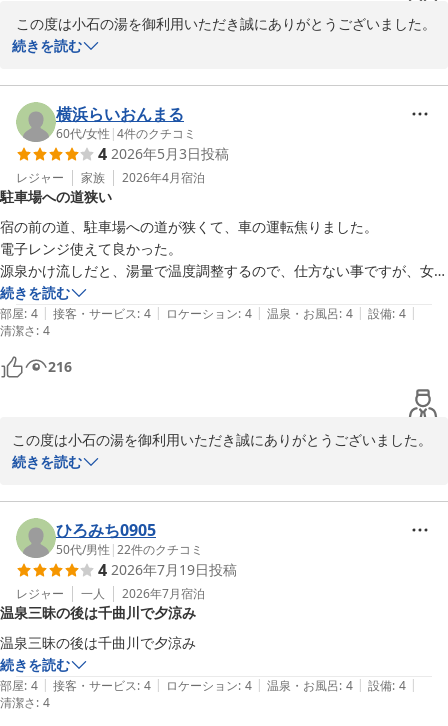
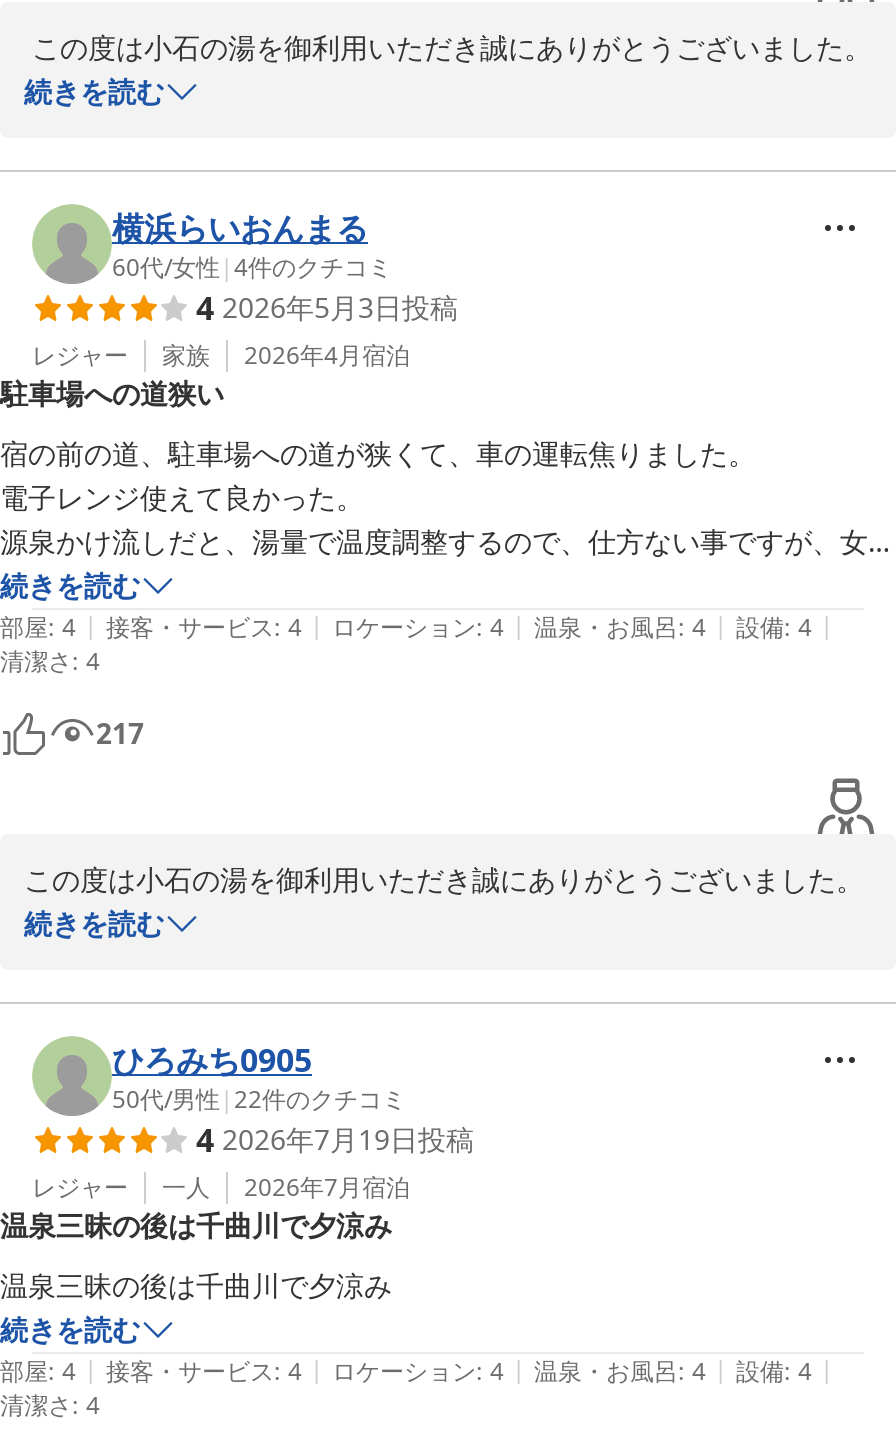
[48,357,72,376] 216 -> [96,714,144,752] 217

